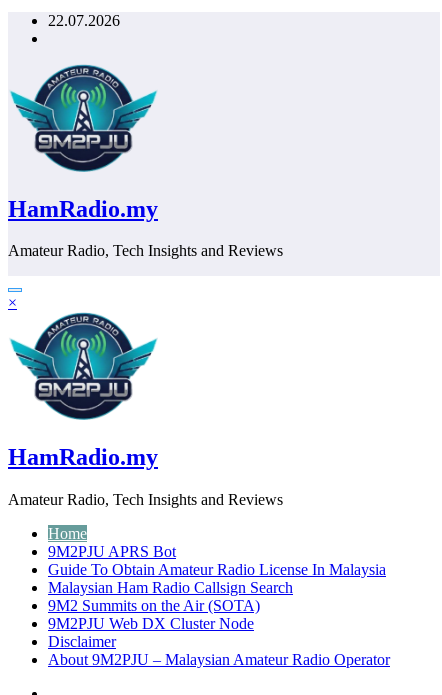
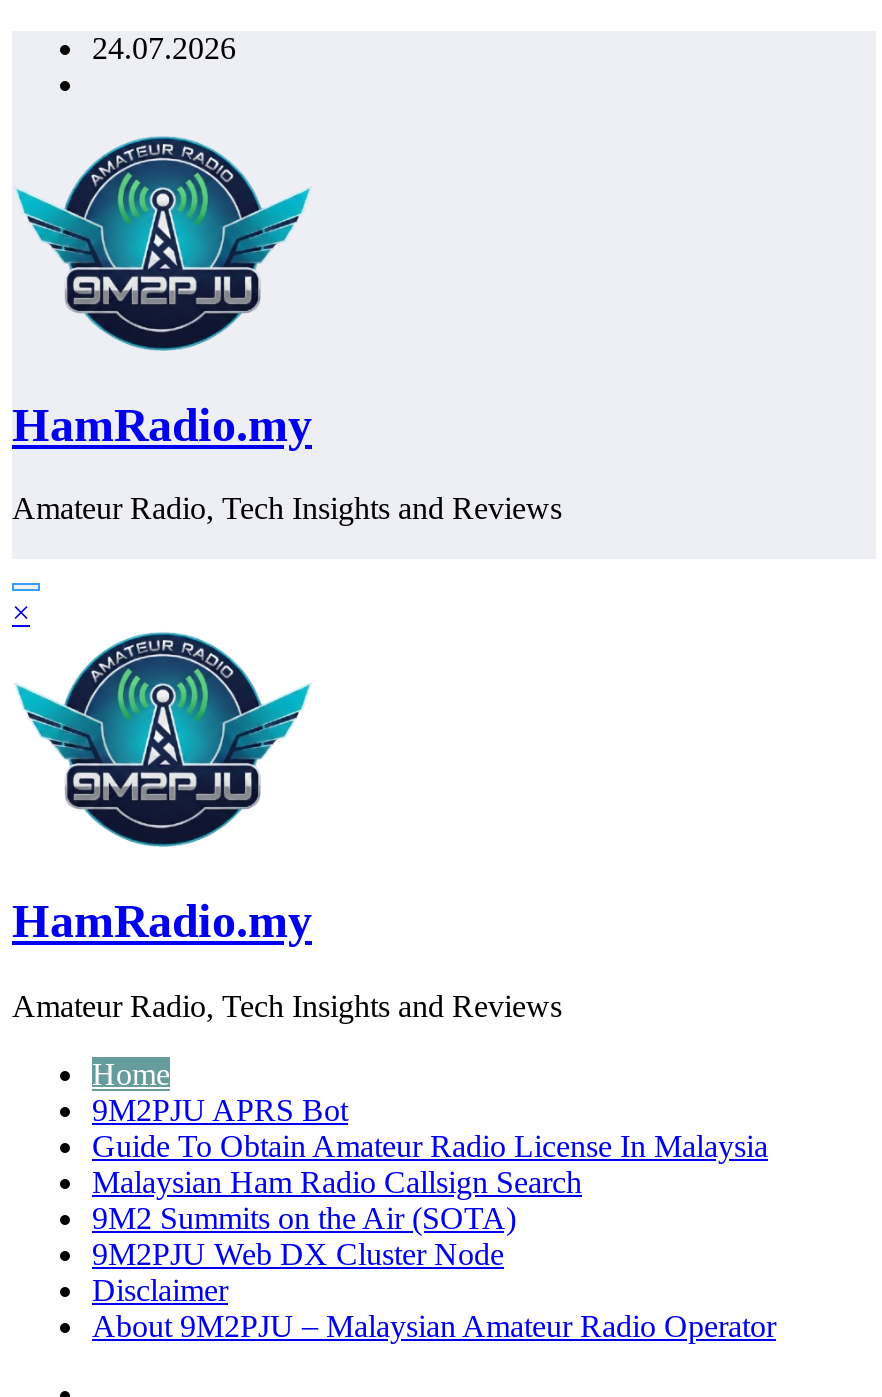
[48,12,120,29] 22.07.2026 -> [92,31,236,65] 24.07.2026

